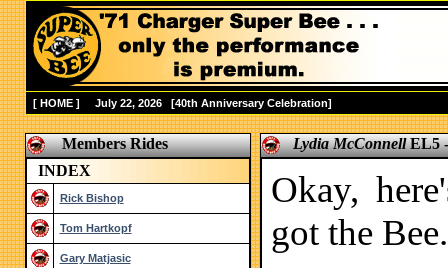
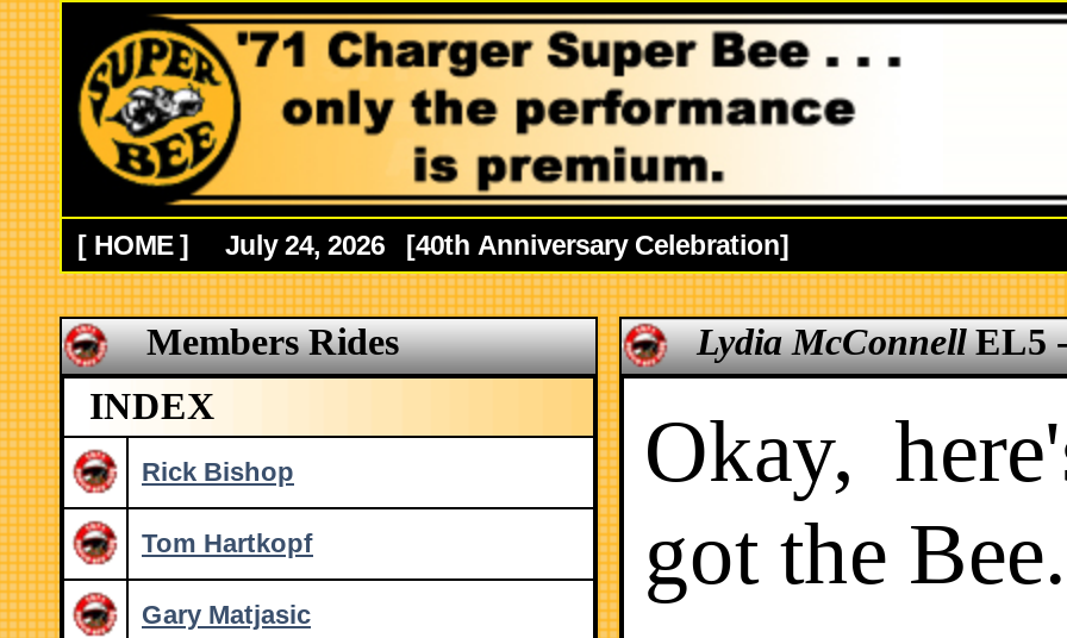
[29,97,331,109] [HOME] July 22, 2026 [40th Anniversary Celebration] -> [70,231,790,259] [HOME] July 24, 2026 [40th Anniversary Celebration]

